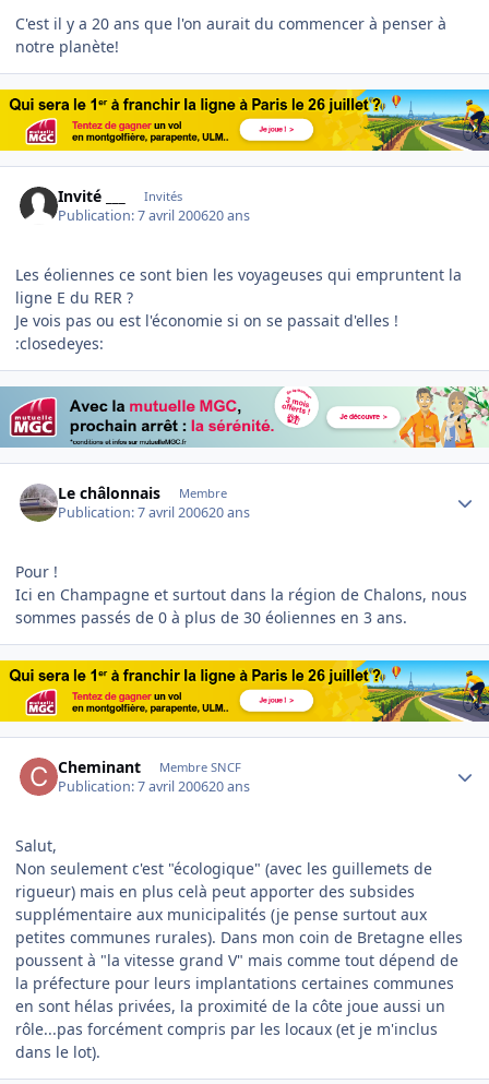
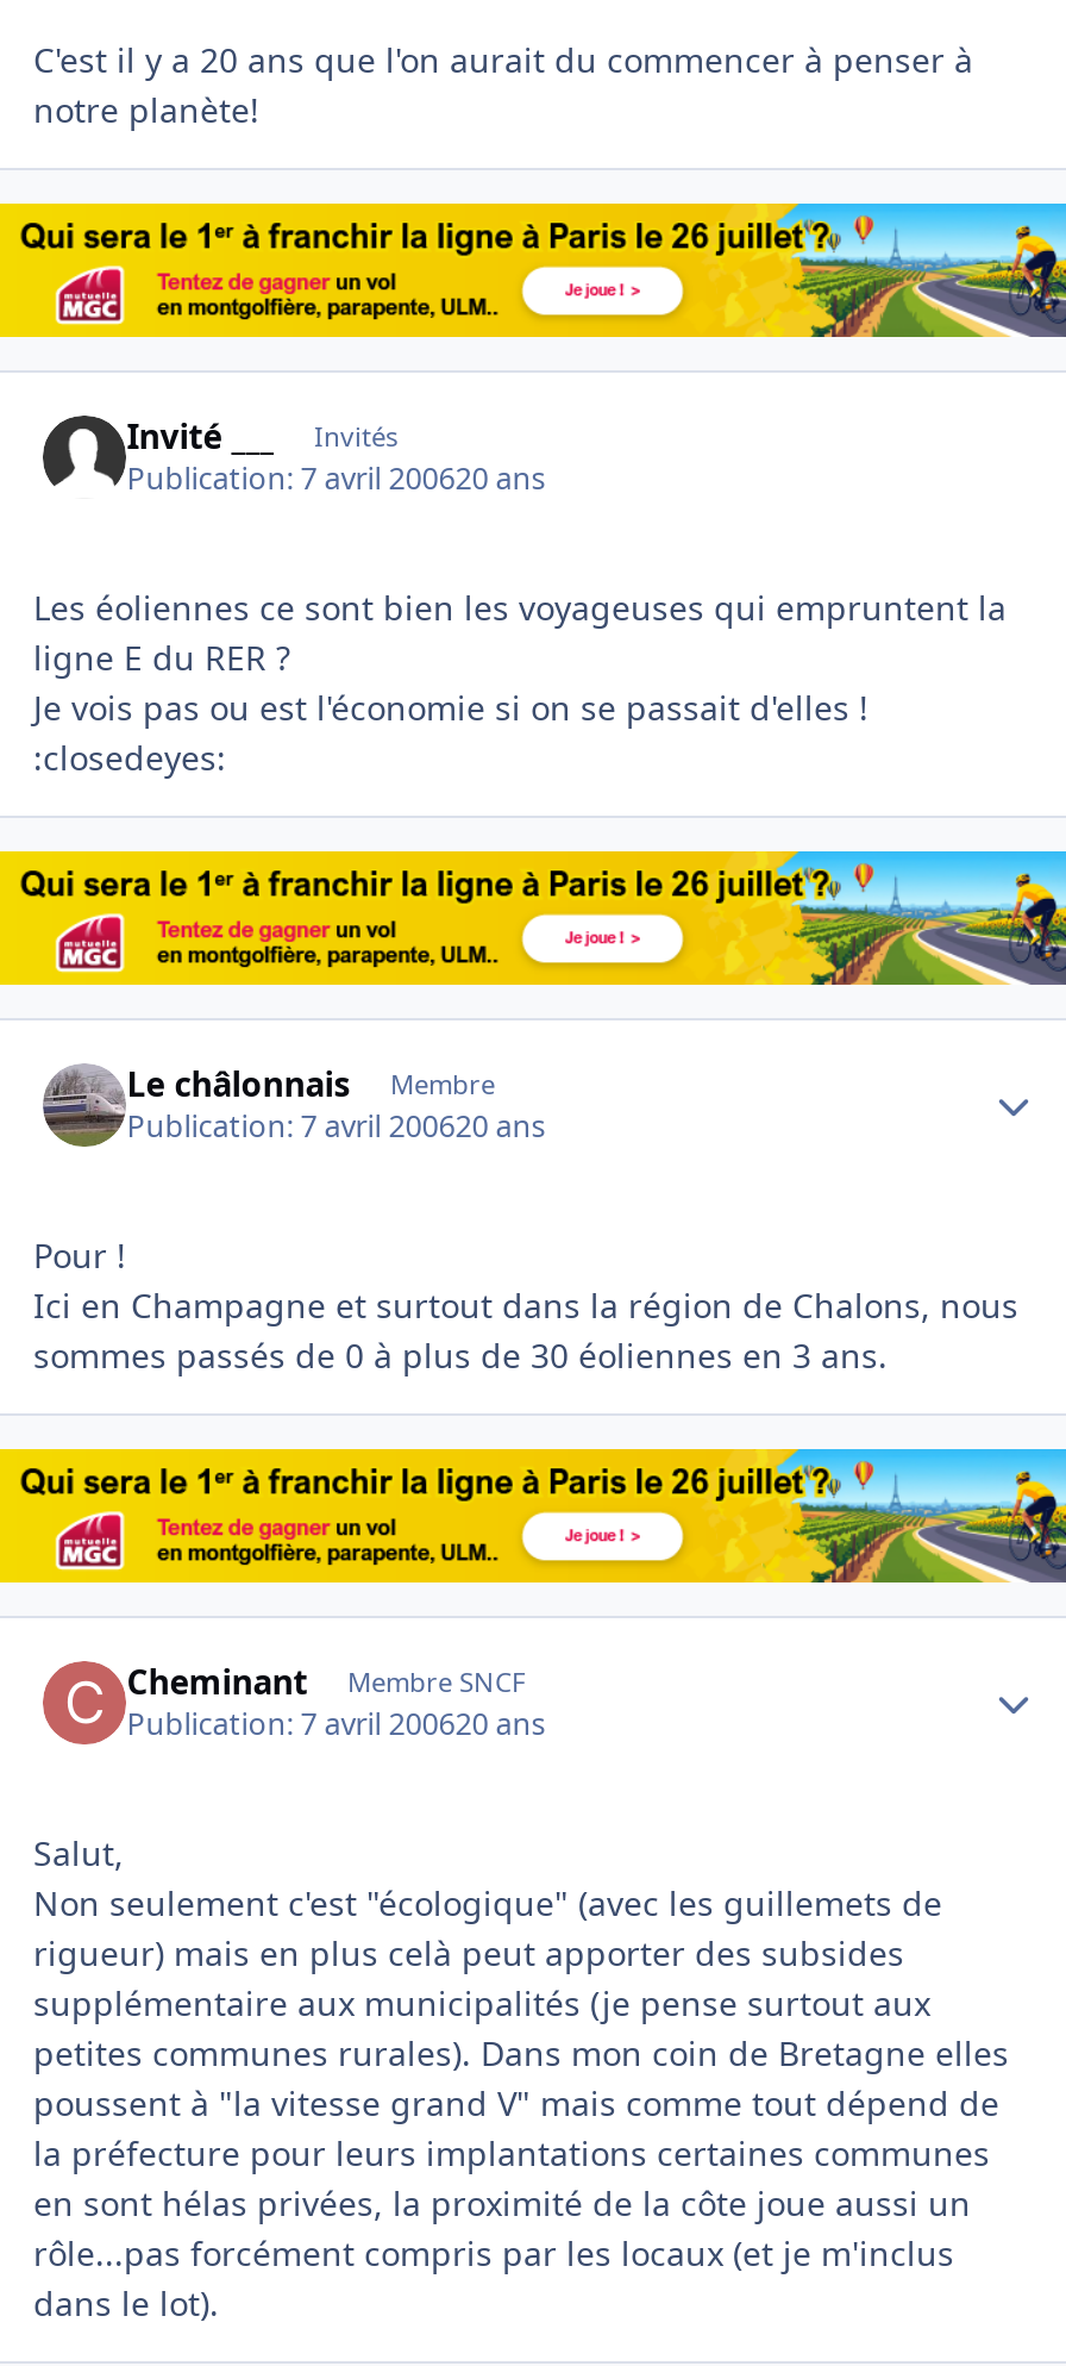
[3,385,486,449] [image] -> [7,849,1059,987] [image]

